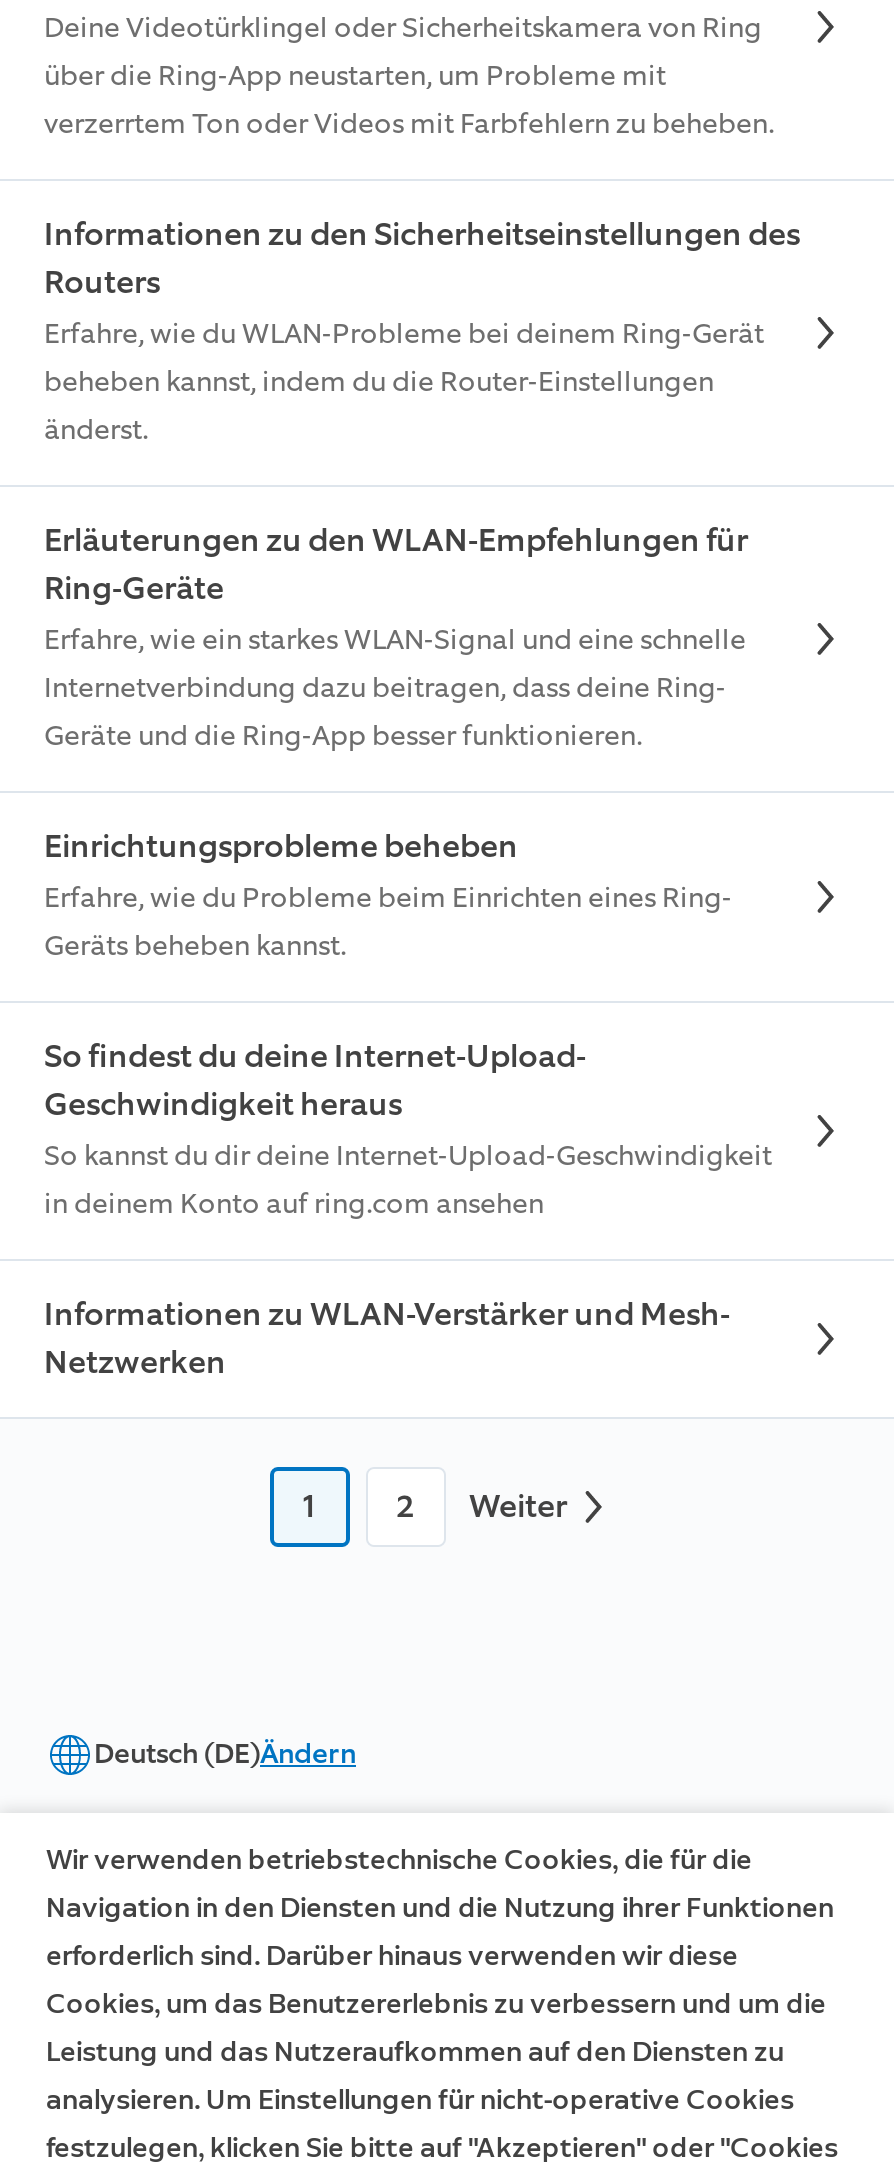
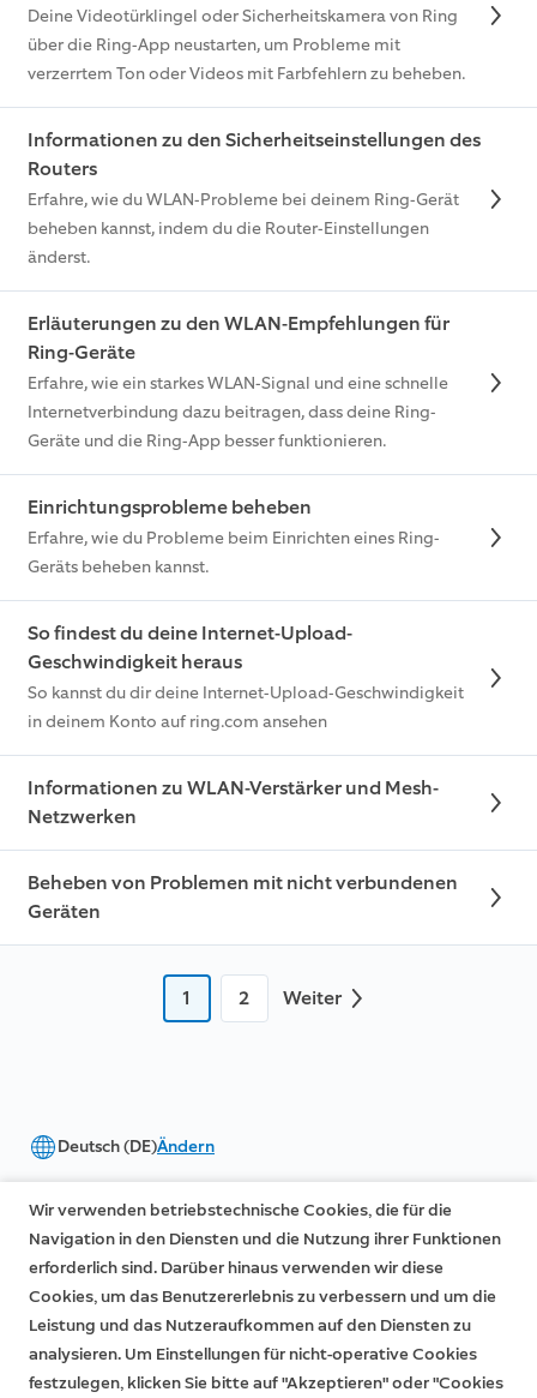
none -> [28,870,458,924] Beheben von Problemen mit nicht verbundenen | Geräten

